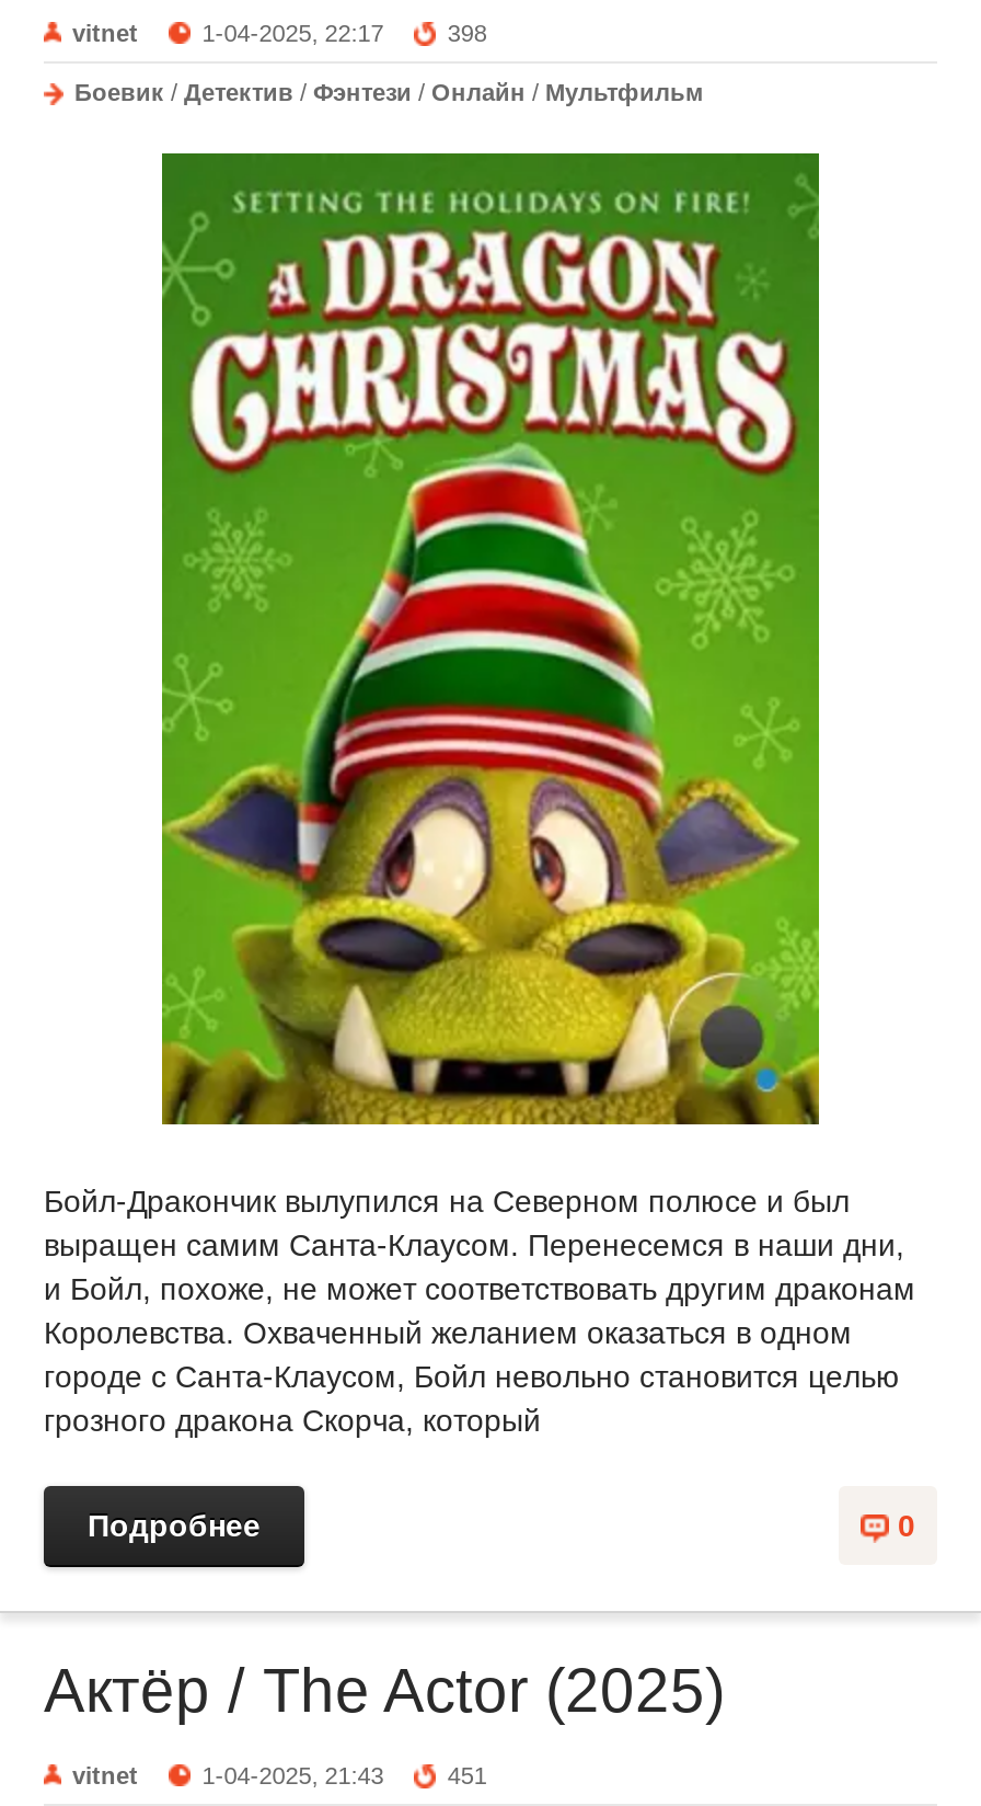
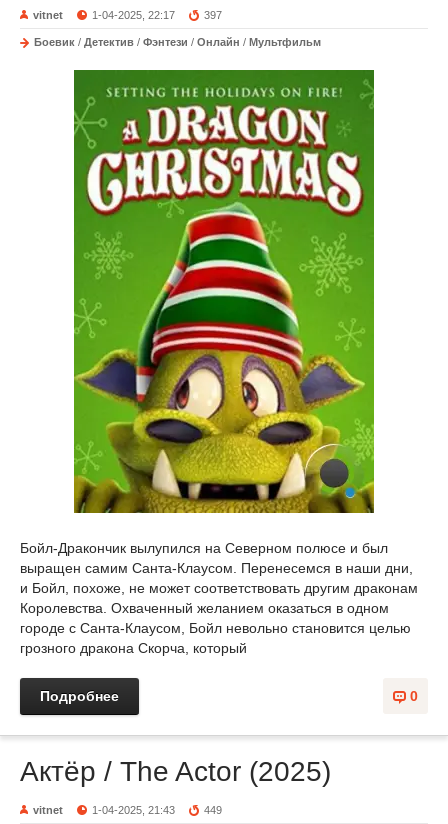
[448,20,487,46] 398 -> [204,9,222,21] 397
[448,1762,487,1788] 451 -> [204,804,222,816] 449

